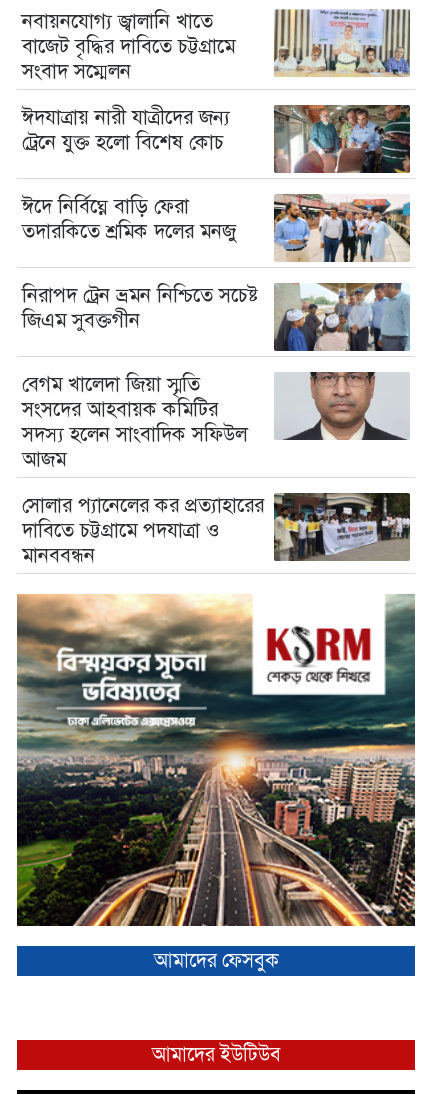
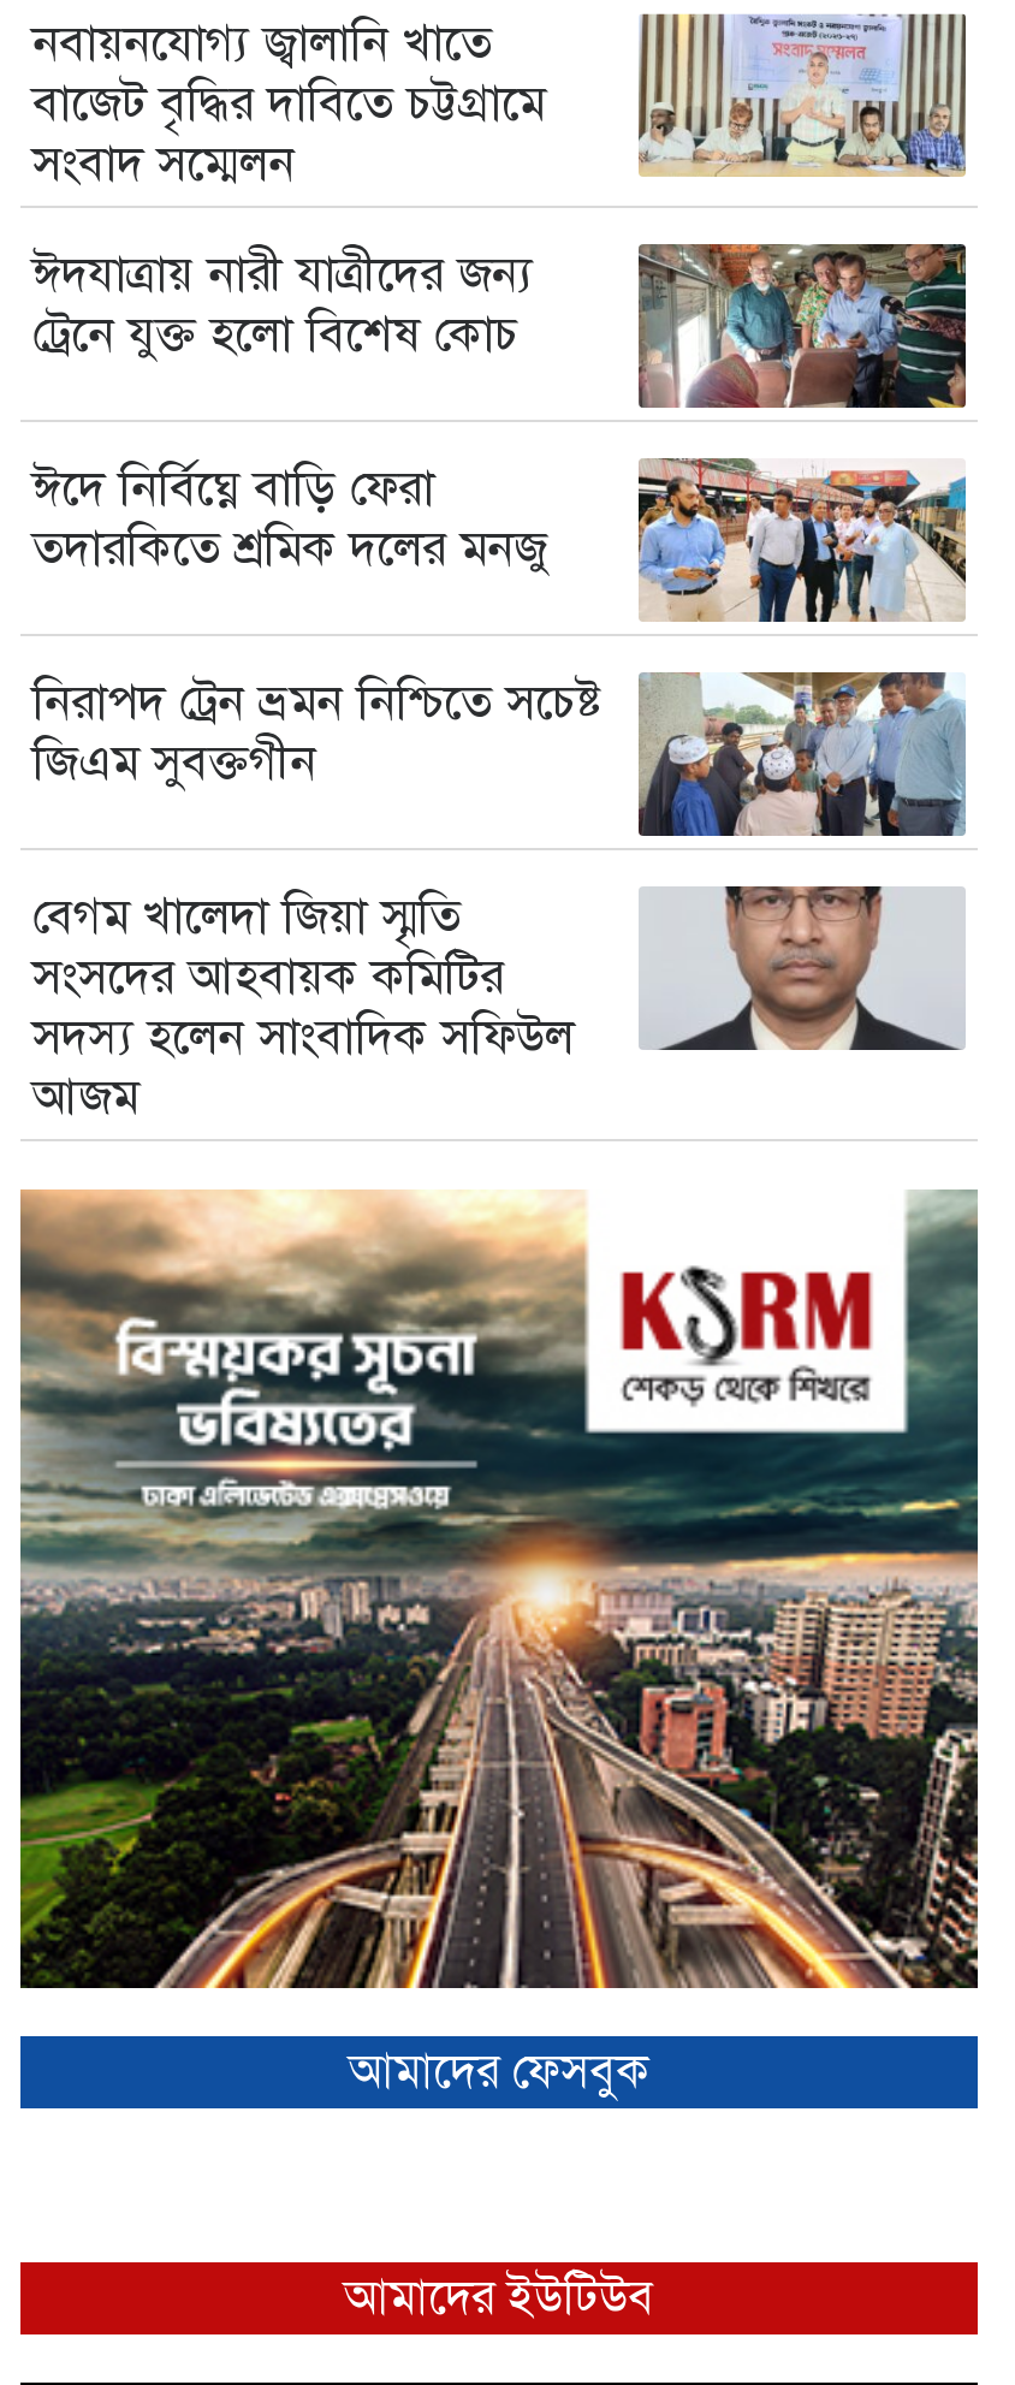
[22,492,411,568] [image] | সোলার প্যানেলের কর প্রত্যাহারের | দাবিতে চট্টগ্রামে পদযাত্রা ও | মানববন্ধন -> none

